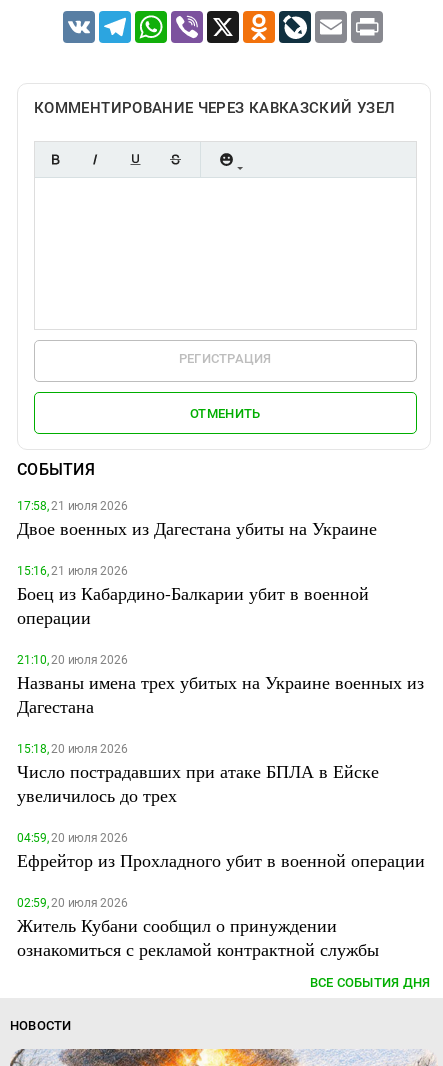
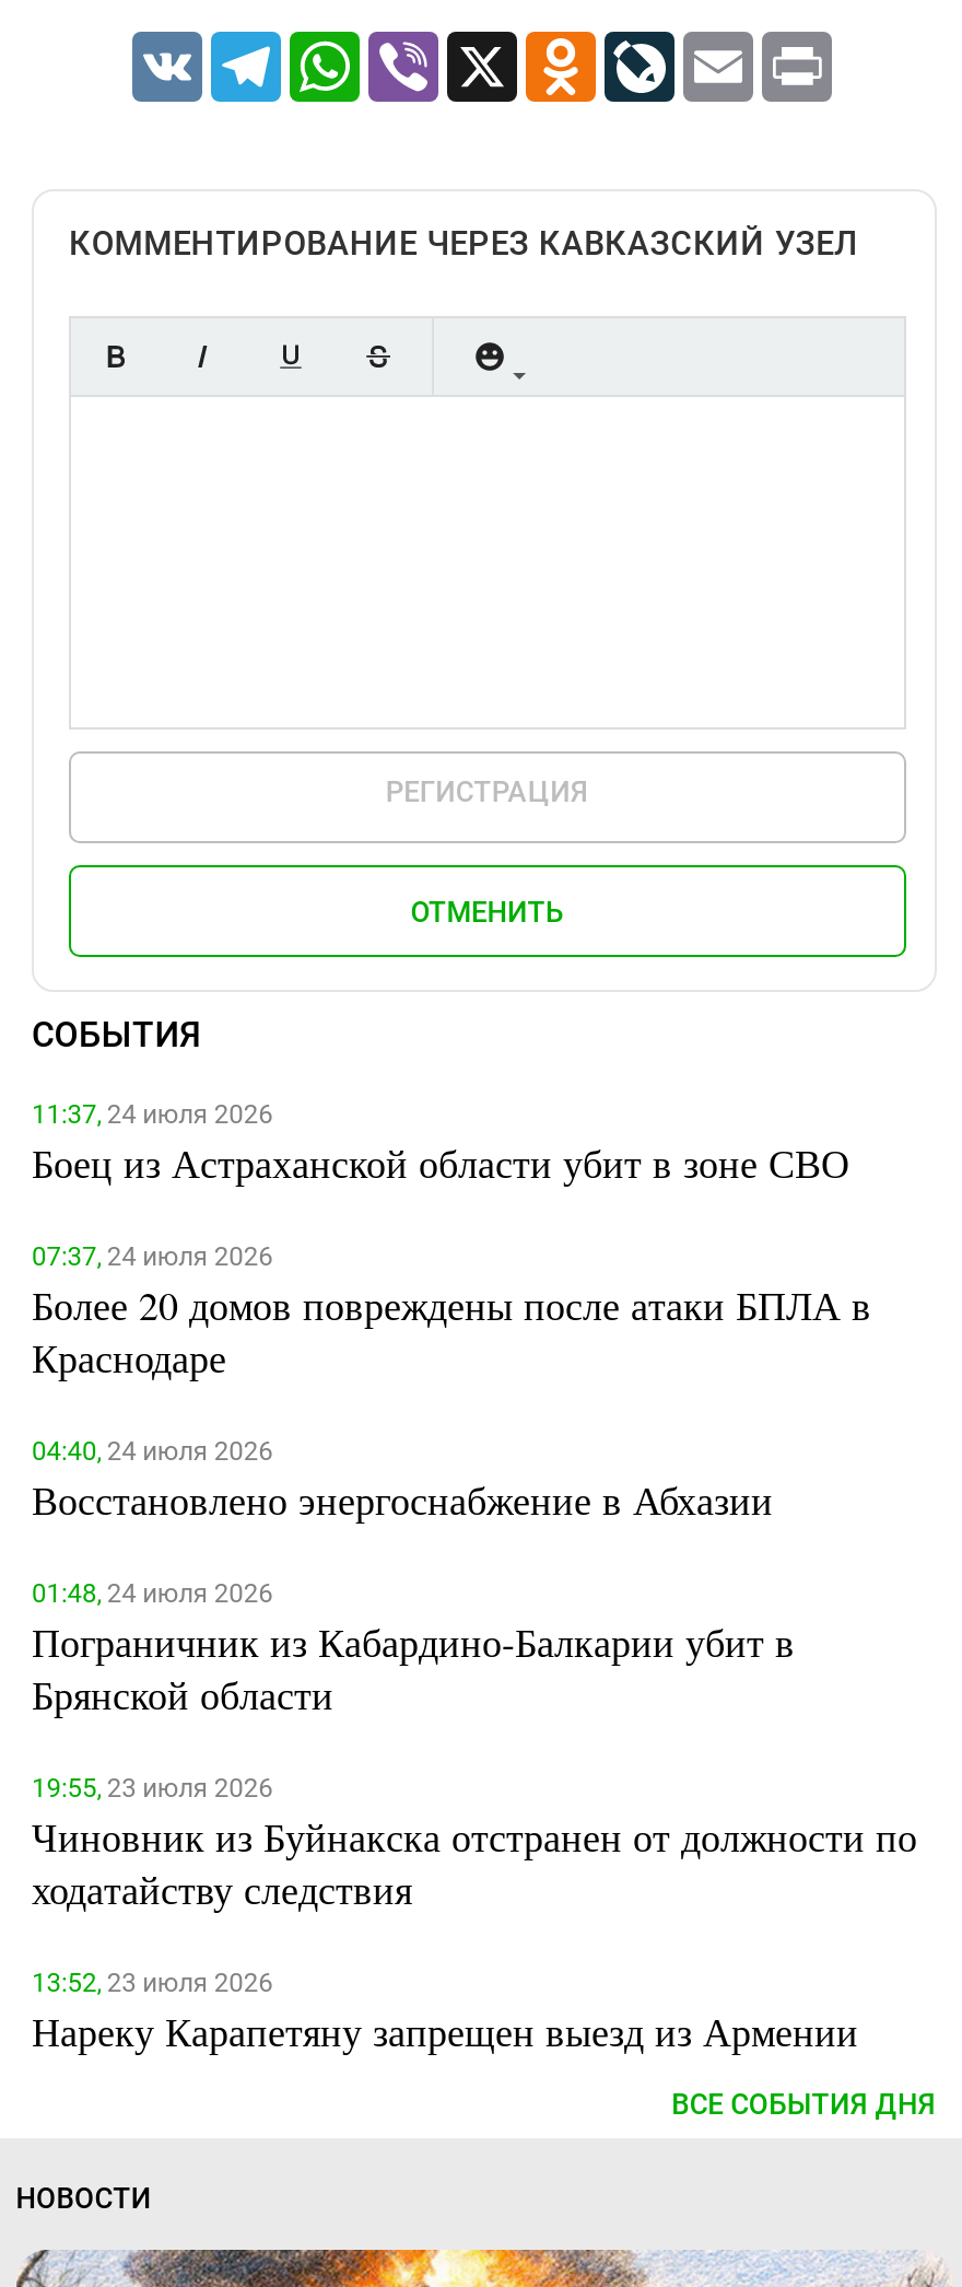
[17,499,377,540] 17:58, 21 июля 2026 | Двое военных из Дагестана убиты на Украине -> [32,1099,849,1189] 11:37, 24 июля 2026 | Боец из Астраханской области убит в зоне СВО
[17,564,369,629] 15:16, 21 июля 2026 | Боец из Кабардино-Балкарии убит в военной | операции -> [32,1241,871,1384] 07:37, 24 июля 2026 | Более 20 домов повреждены после атаки БПЛА в | Краснодаре
[17,653,424,718] 21:10, 20 июля 2026 | Названы имена трех убитых на Украине военных из | Дагестана -> [32,1436,773,1526] 04:40, 24 июля 2026 | Восстановлено энергоснабжение в Абхазии
[17,742,379,807] 15:18, 20 июля 2026 | Число пострадавших при атаке БПЛА в Ейске | увеличилось до трех -> [32,1578,795,1720] 01:48, 24 июля 2026 | Пограничник из Кабардино-Балкарии убит в | Брянской области
[17,831,425,872] 04:59, 20 июля 2026 | Ефрейтор из Прохладного убит в военной операции -> [32,1773,917,1915] 19:55, 23 июля 2026 | Чиновник из Буйнакска отстранен от должности по | ходатайству следствия
[17,896,379,961] 02:59, 20 июля 2026 | Житель Кубани сообщил о принуждении | ознакомиться с рекламой контрактной службы -> [32,1968,858,2057] 13:52, 23 июля 2026 | Нареку Карапетяну запрещен выезд из Армении

